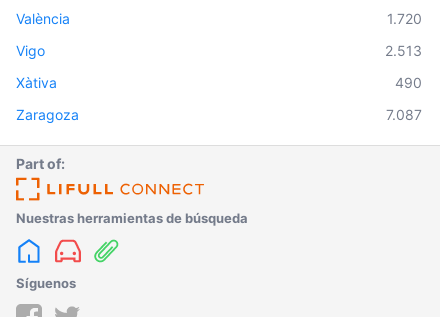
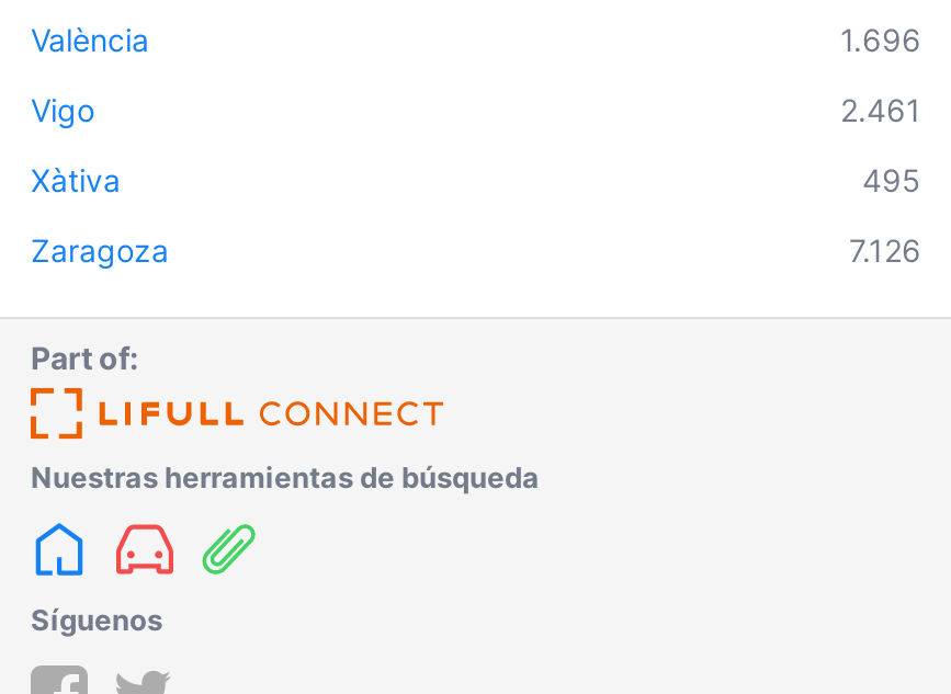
[387,10,422,27] 1.720 -> [840,20,921,57] 1.696
[385,42,422,59] 2.513 -> [840,90,921,127] 2.461
[395,74,422,91] 490 -> [862,160,921,198] 495
[386,106,422,123] 7.087 -> [849,230,921,268] 7.126

